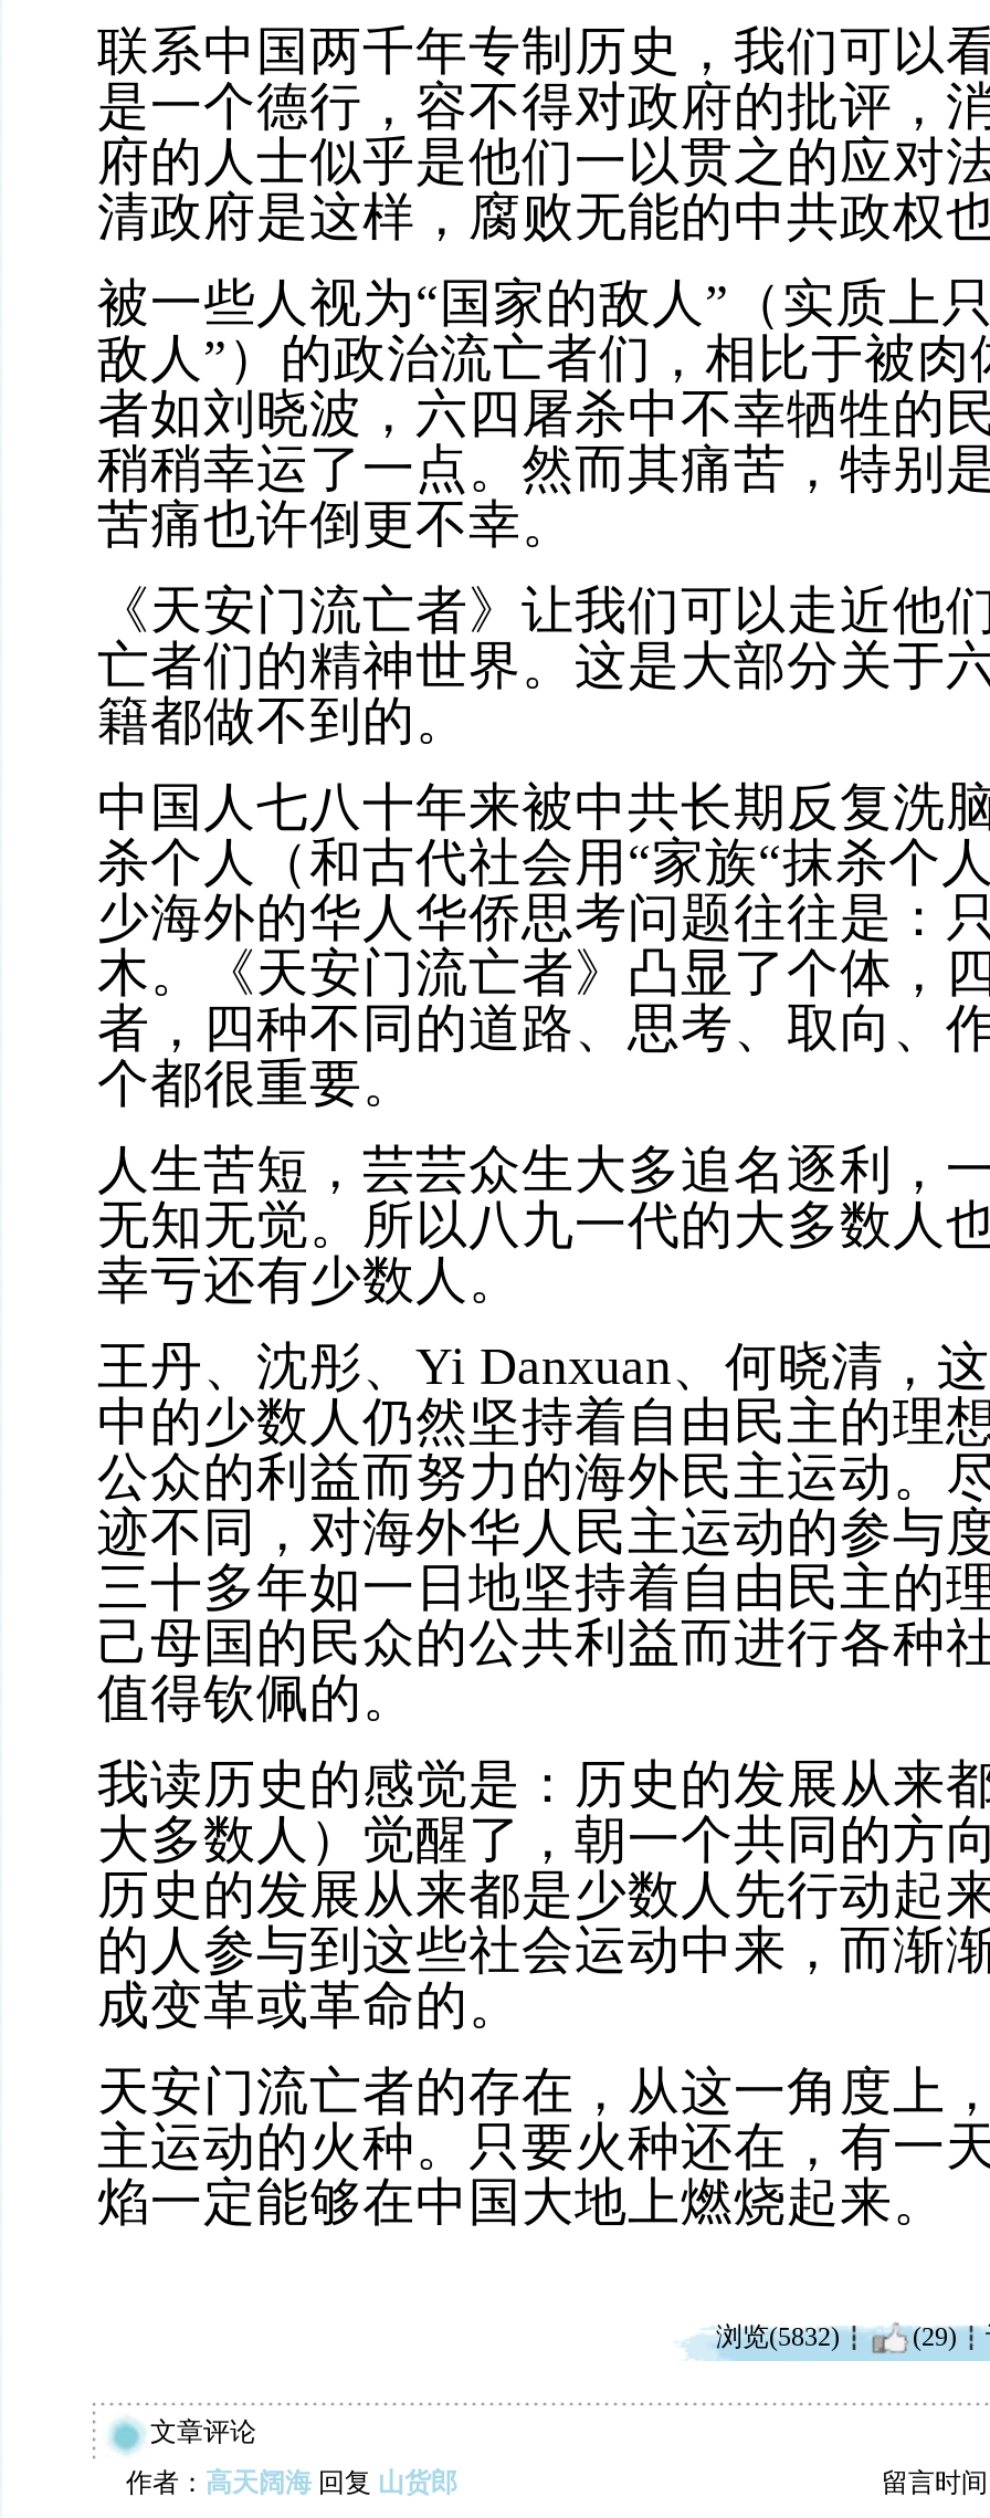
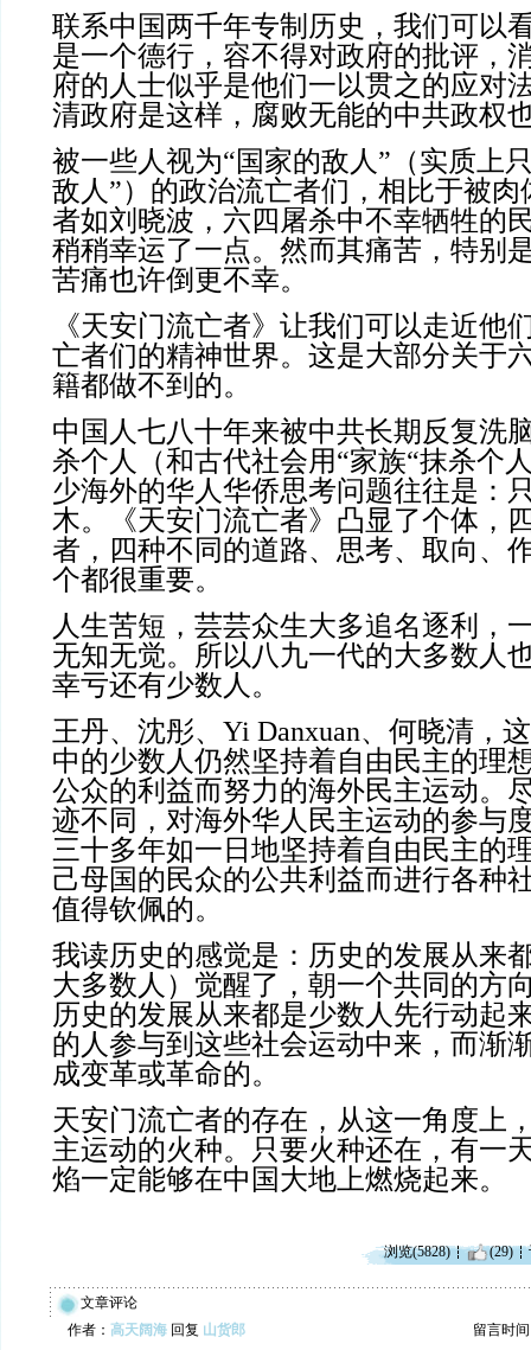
[716,2321,840,2352] 浏览(5832) -> [384,1243,450,1260] 浏览(5828)

